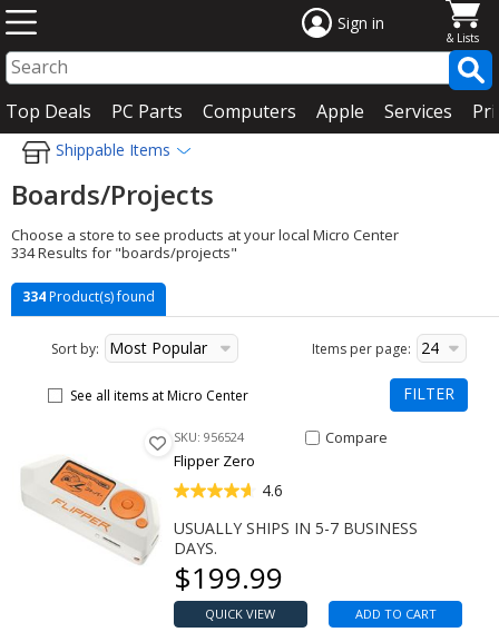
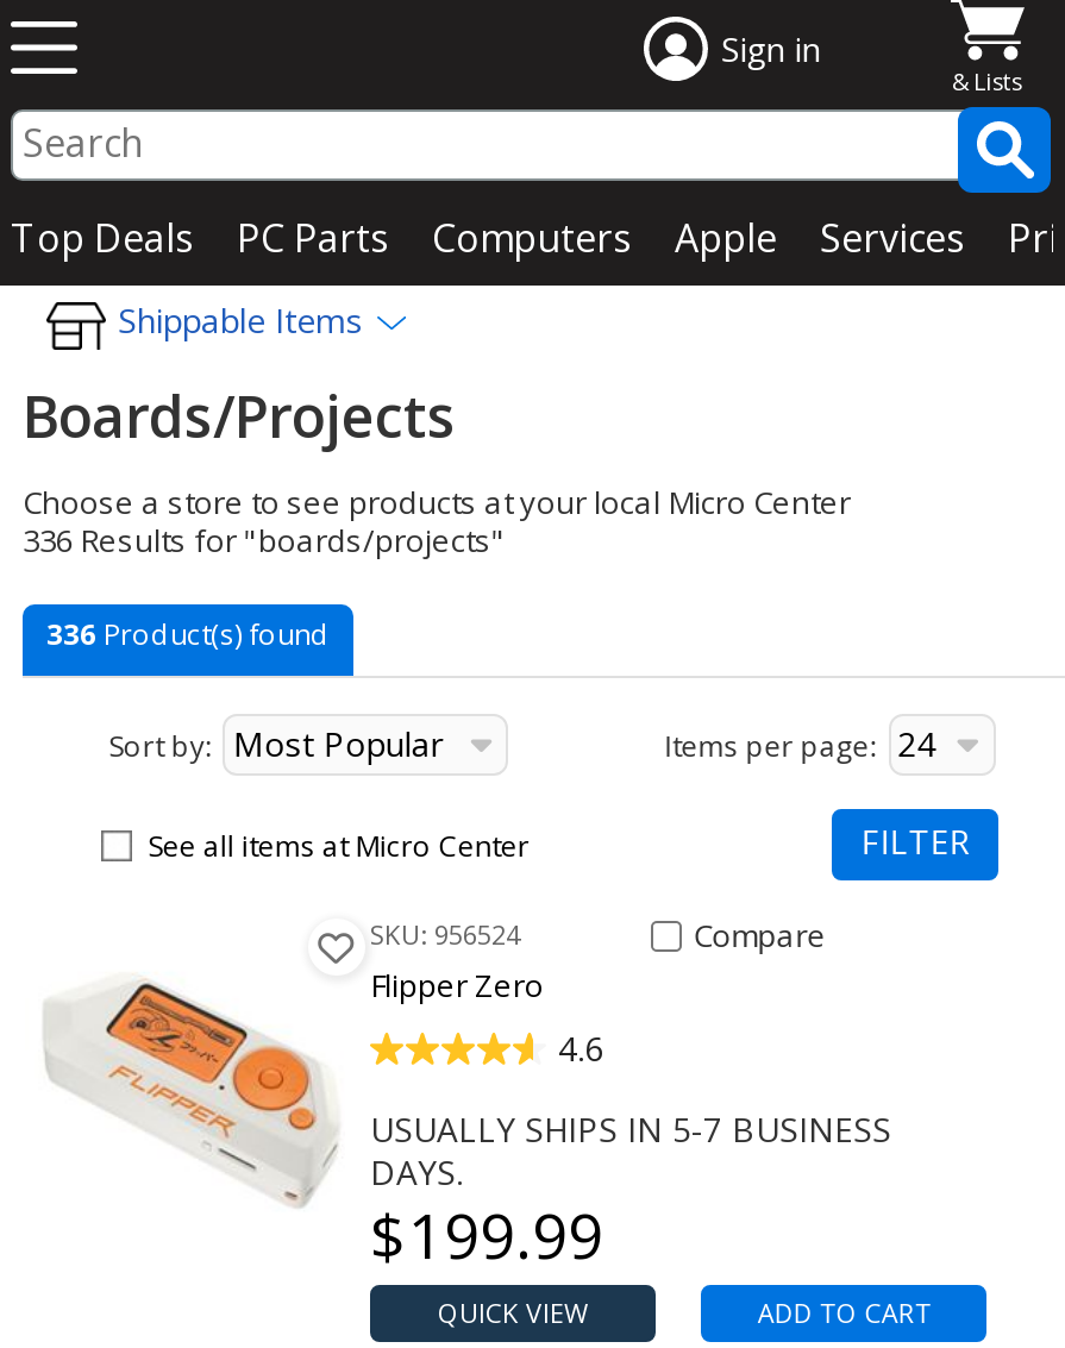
[11,243,237,263] 334 Results for "boards/projects" -> [23,519,506,562] 336 Results for "boards/projects"
[22,287,155,306] 334 Product(s) found -> [46,614,330,654] 336 Product(s) found

